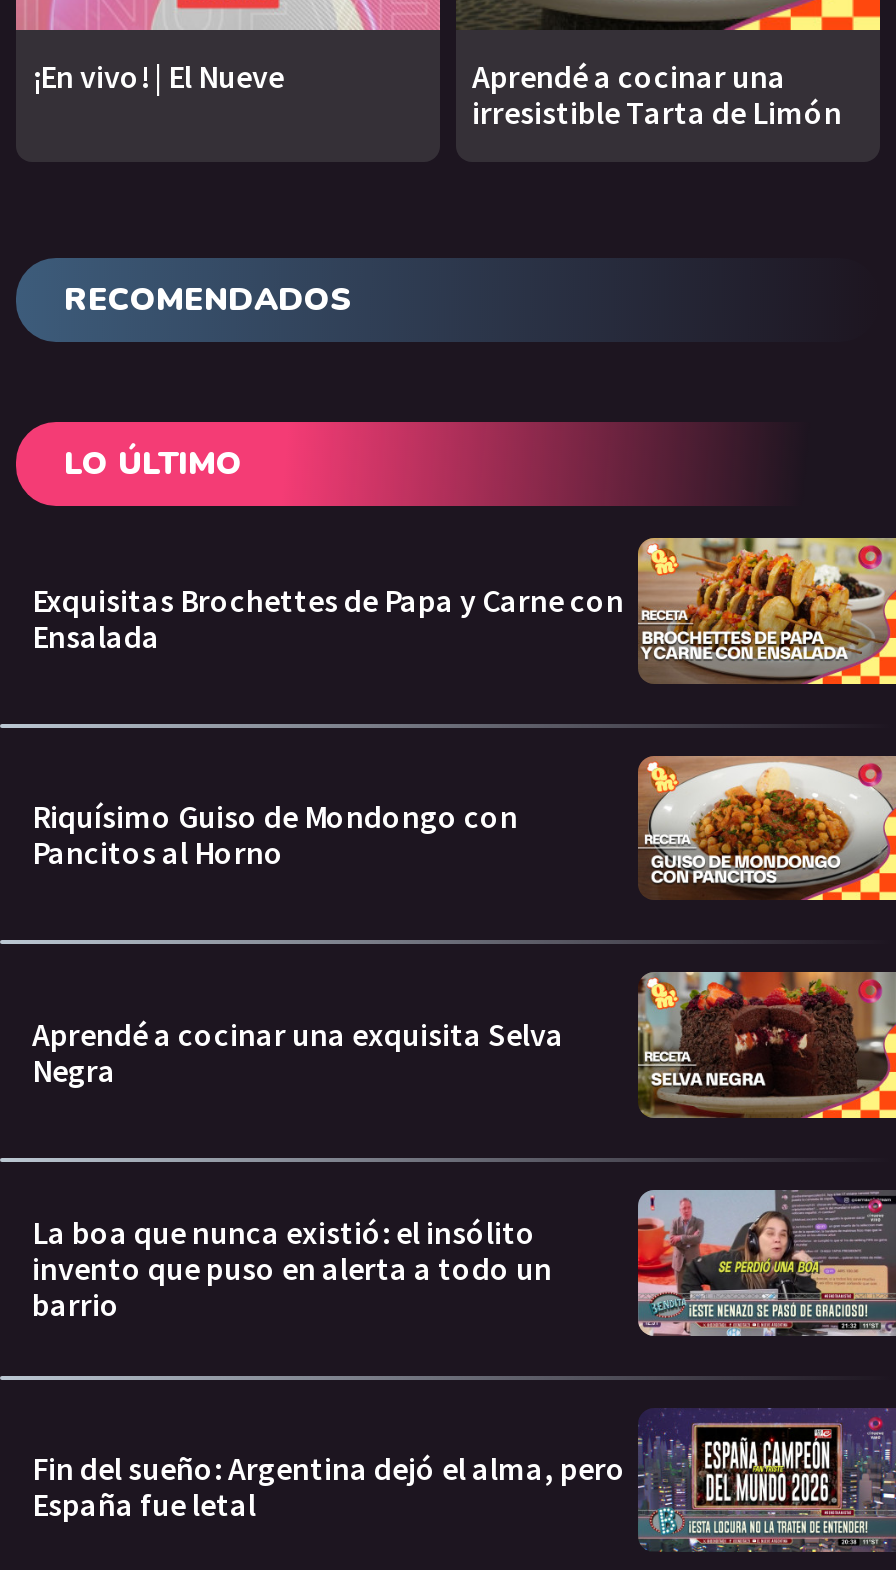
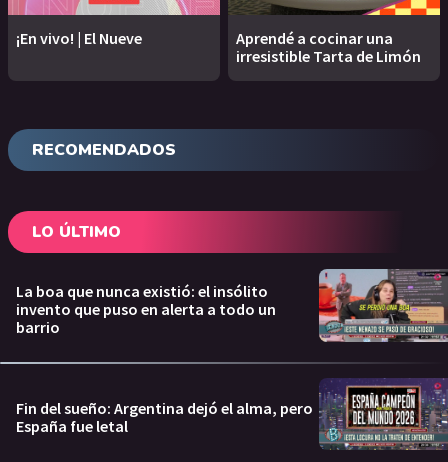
[32,536,890,686] [image] | Exquisitas Brochettes de Papa y Carne con | Ensalada -> none
[638,756,890,902] [image] -> none
[32,796,518,872] Riquísimo Guiso de Mondongo con | Pancitos al Horno -> none
[32,970,890,1122] [image] | Aprendé a cocinar una exquisita Selva | Negra -> none

